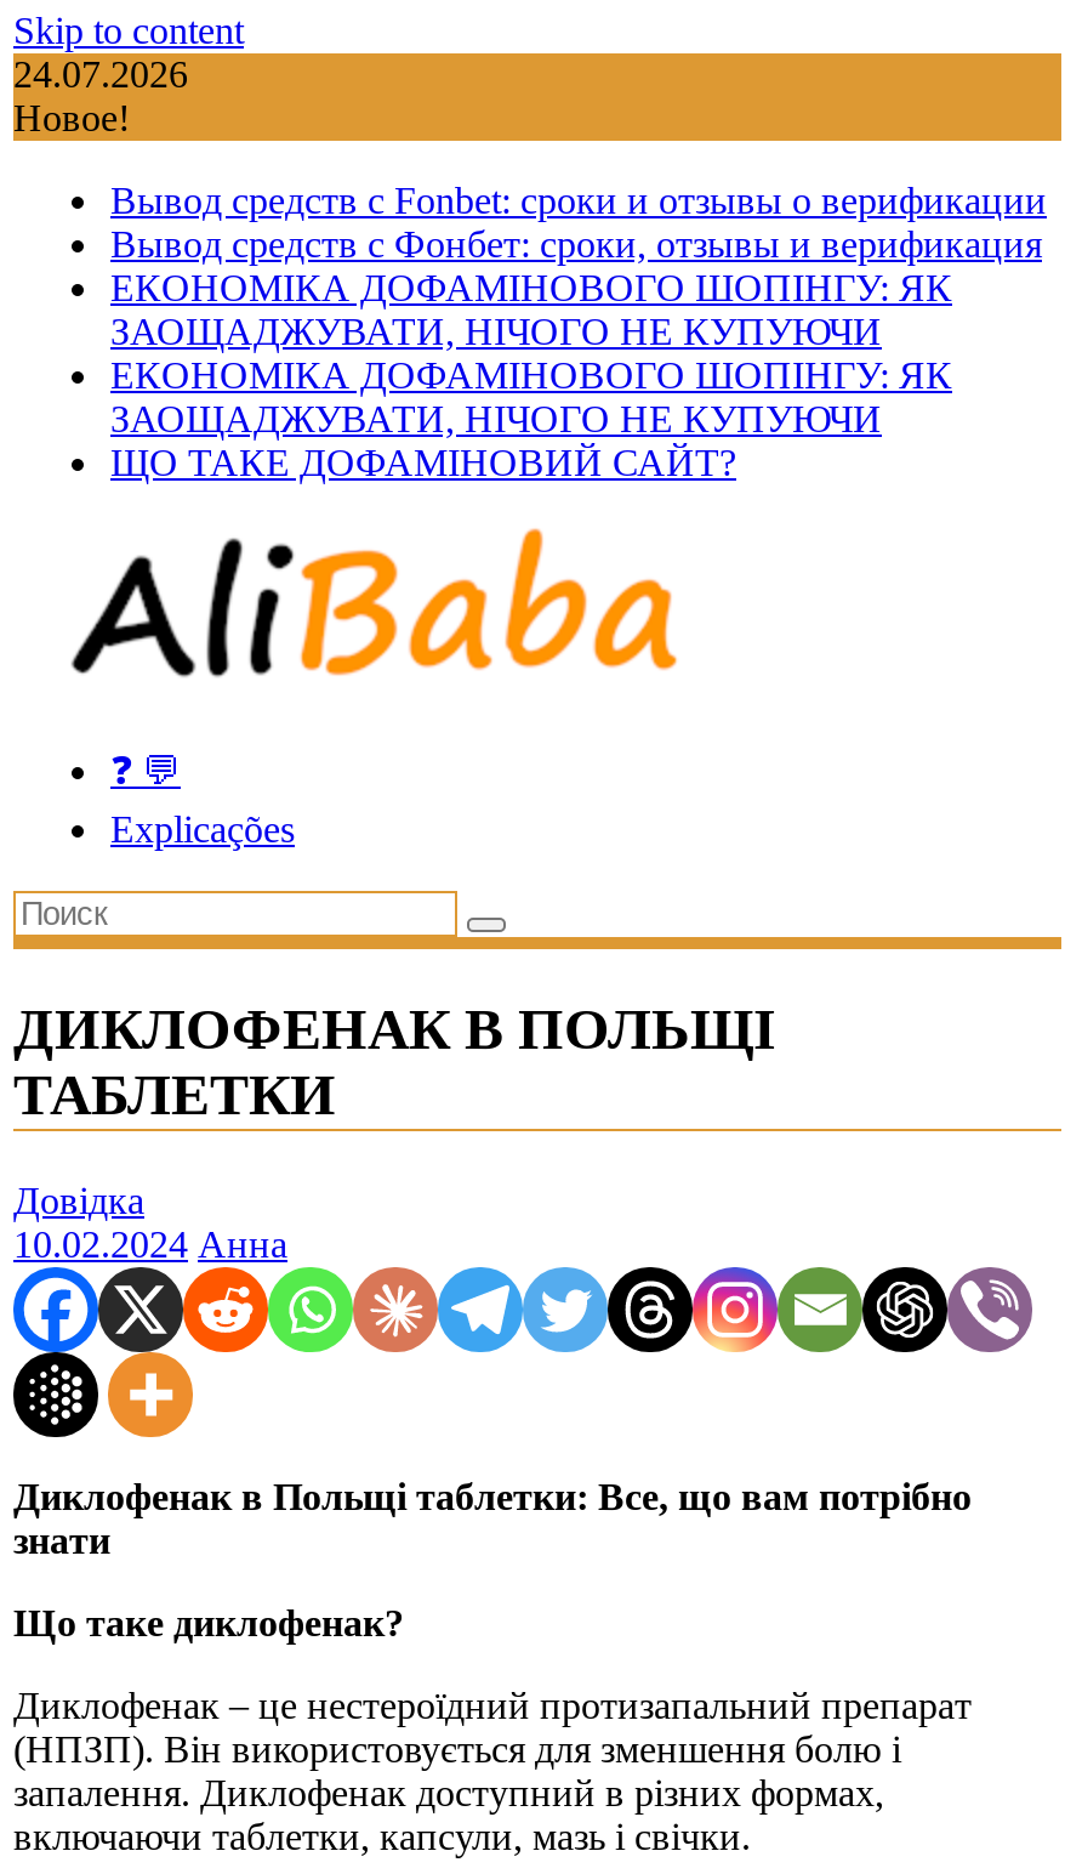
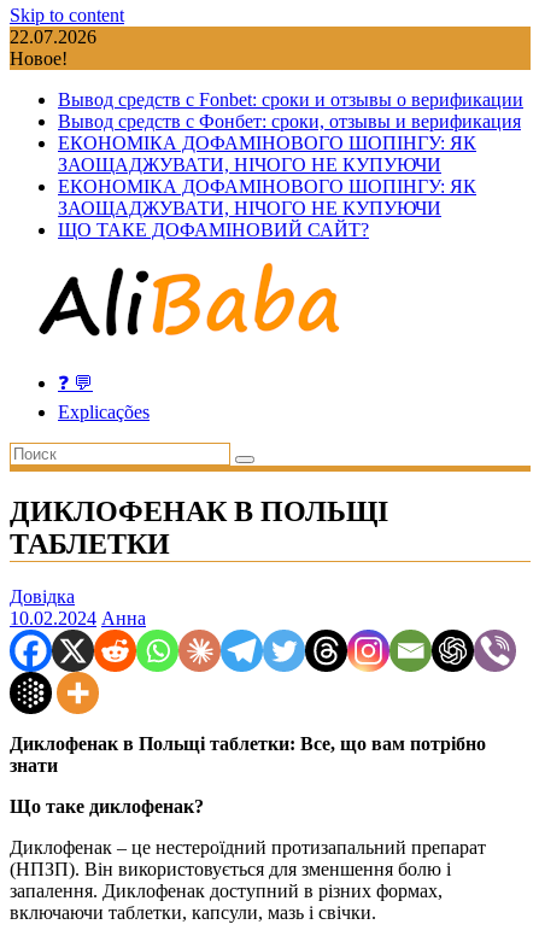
[13,53,188,95] 24.07.2026 -> [10,27,96,47] 22.07.2026

